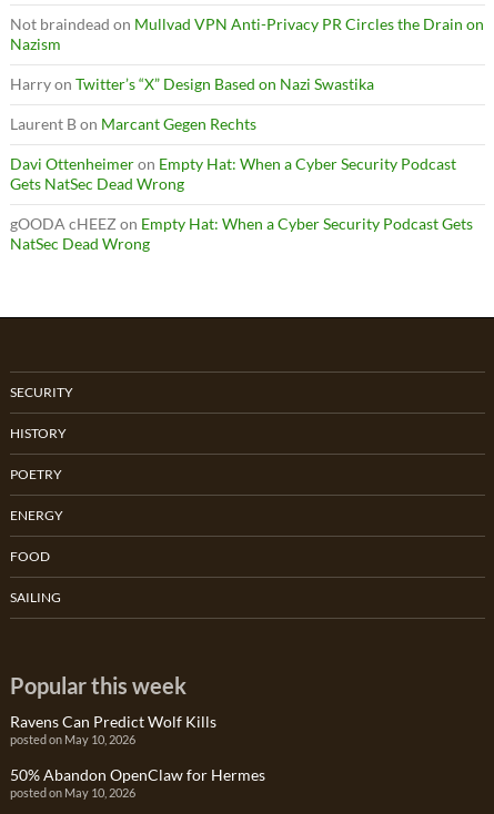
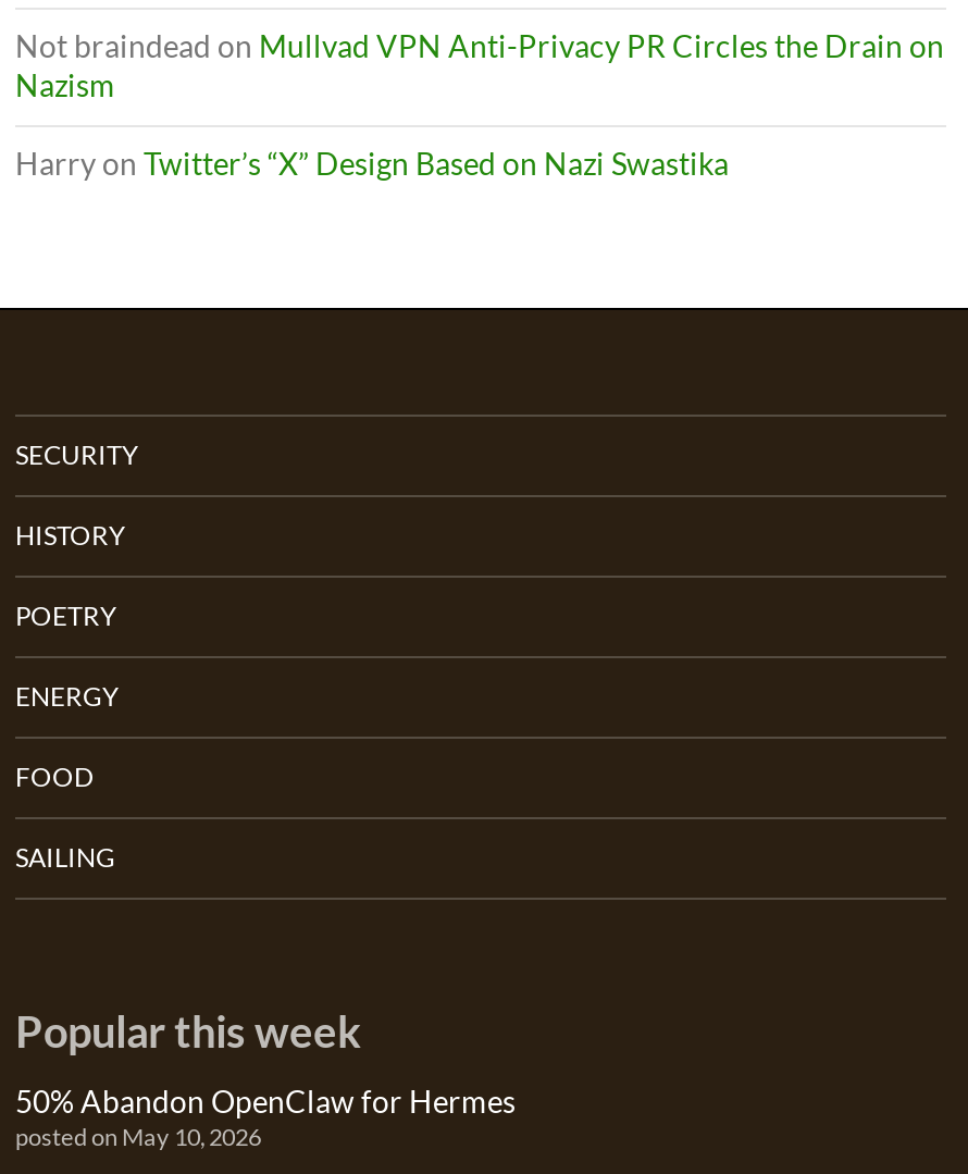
[10,114,473,253] Laurent B on Marcant Gegen Rechts | Davi Ottenheimer on Empty Hat: When a Cyber Security Podcast | Gets NatSec Dead Wrong | gOODA cHEEZ on Empty Hat: When a Cyber Security Podcast Gets | NatSec Dead Wrong -> none
[10,712,216,747] Ravens Can Predict Wolf Kills | posted on May 10, 2026 -> none

